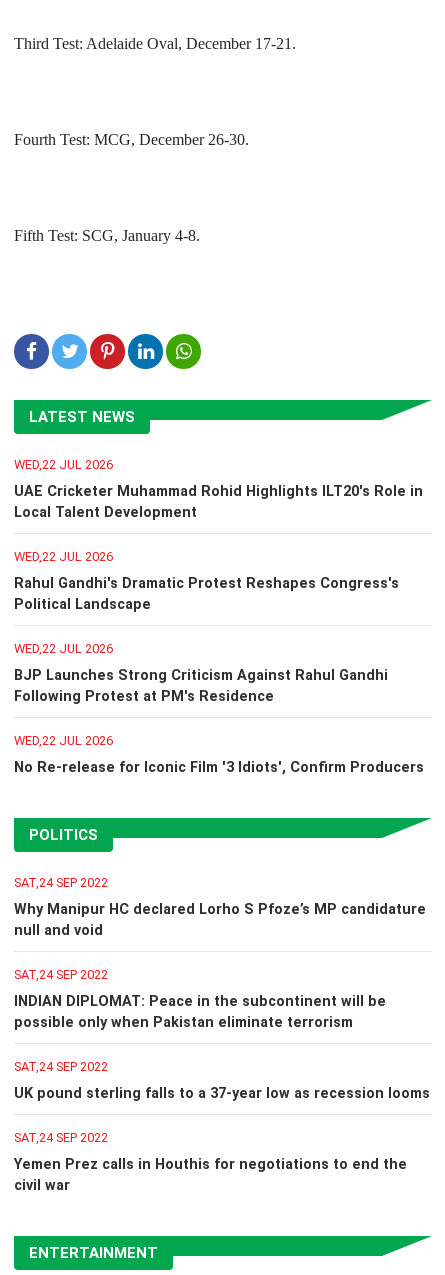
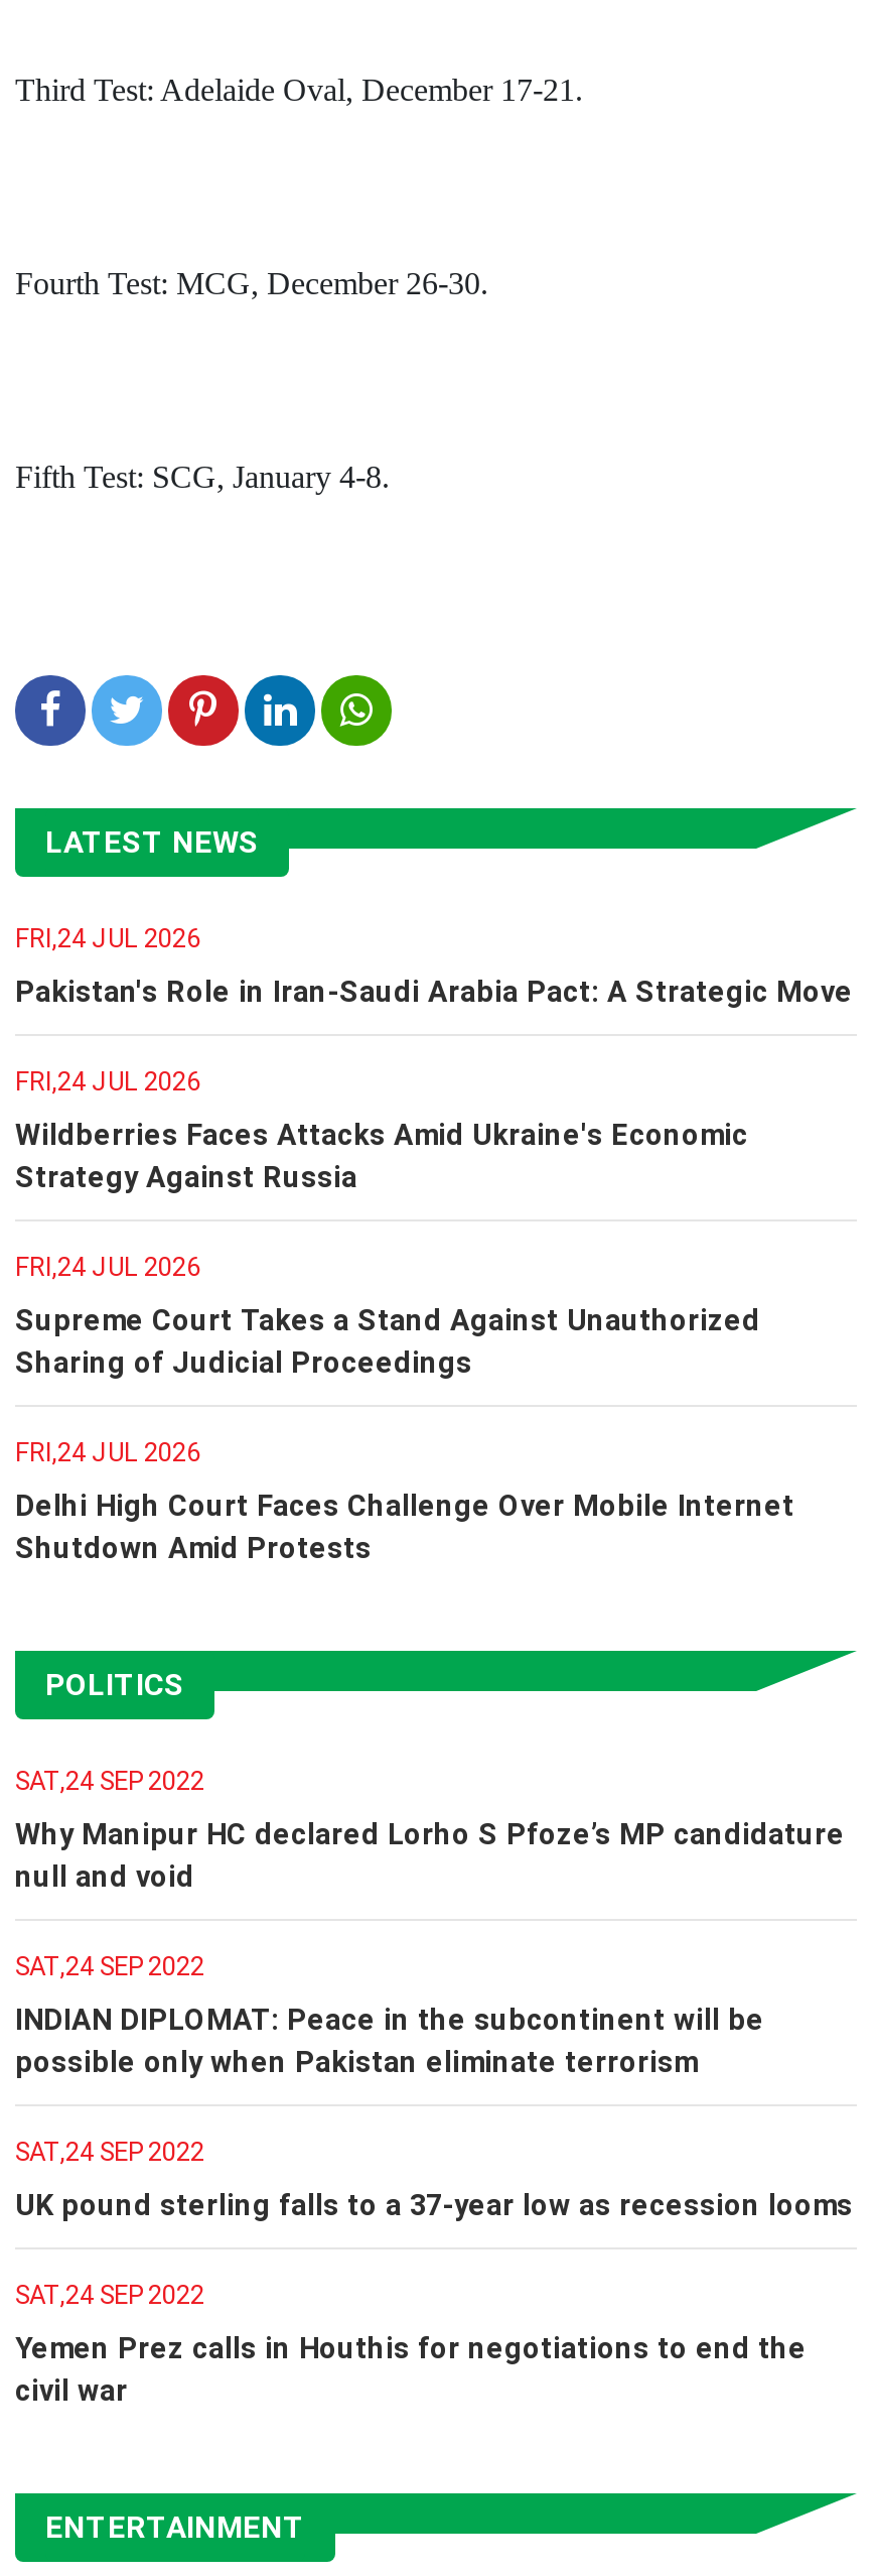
[14,457,113,472] WED,22 JUL 2026 -> [15,923,200,953] FRI,24 JUL 2026
[14,483,423,521] UAE Cricketer Muhammad Rohid Highlights ILT20's Role in | Local Talent Development -> [15,975,853,1010] Pakistan's Role in Iran-Saudi Arabia Pact: A Strategic Move
[14,549,113,564] WED,22 JUL 2026 -> [15,1066,200,1096] FRI,24 JUL 2026
[14,575,399,613] Rahul Gandhi's Dramatic Protest Reshapes Congress's | Political Landscape -> [15,1118,748,1195] Wildberries Faces Attacks Amid Ukraine's Economic | Strategy Against Russia
[14,641,113,656] WED,22 JUL 2026 -> [15,1252,200,1282] FRI,24 JUL 2026
[14,667,388,705] BJP Launches Strong Criticism Against Rahul Gandhi | Following Protest at PM's Residence -> [15,1304,760,1381] Supreme Court Takes a Stand Against Unauthorized | Sharing of Judicial Proceedings
[14,733,113,748] WED,22 JUL 2026 -> [15,1437,200,1467] FRI,24 JUL 2026
[14,759,424,776] No Re-release for Iconic Film '3 Idiots', Confirm Producers -> [15,1489,794,1566] Delhi High Court Faces Challenge Over Mobile Internet | Shutdown Amid Protests

